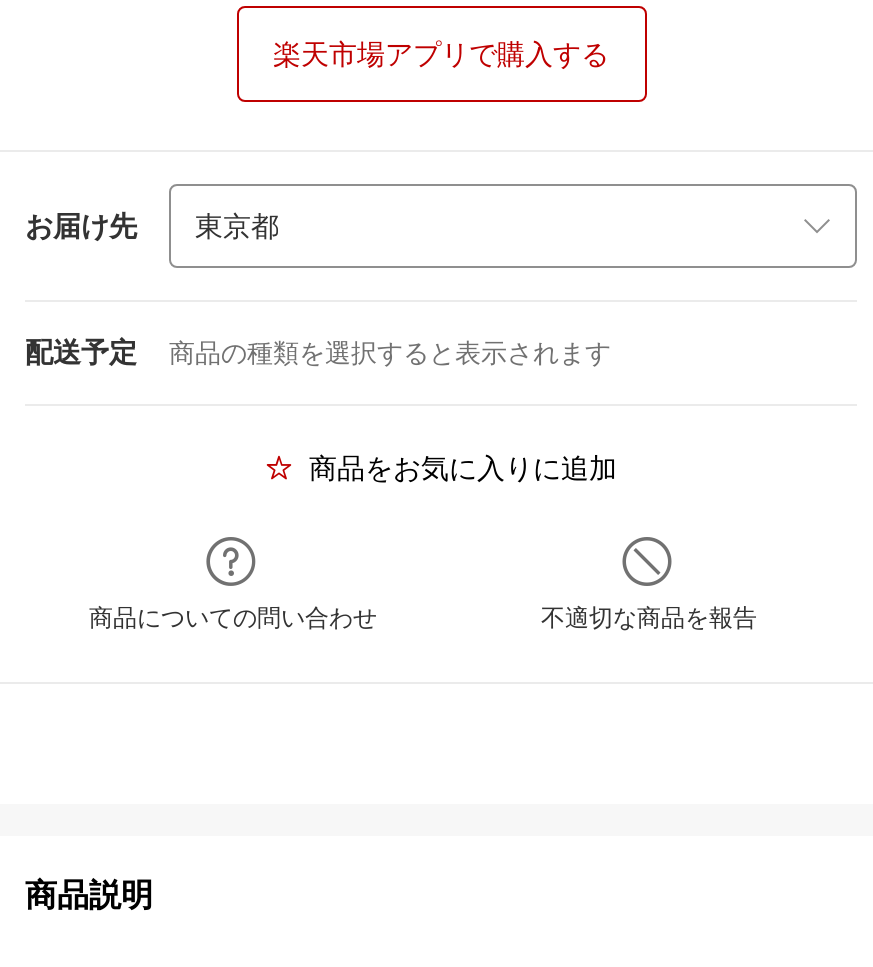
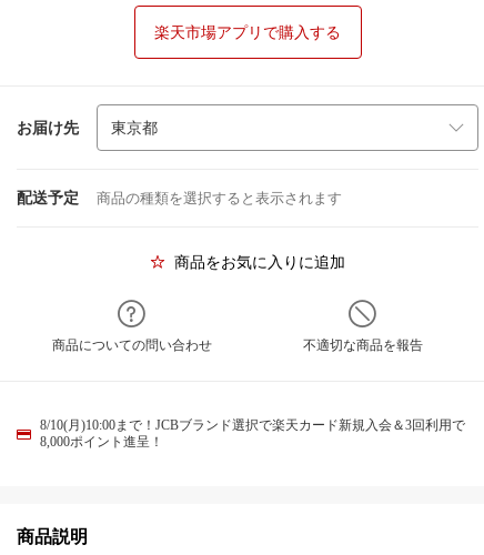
none -> [40,417,465,450] 8/10(月)10:00まで！JCBブランド選択で楽天カード新規入会＆3回利用で | 8,000ポイント進呈！

